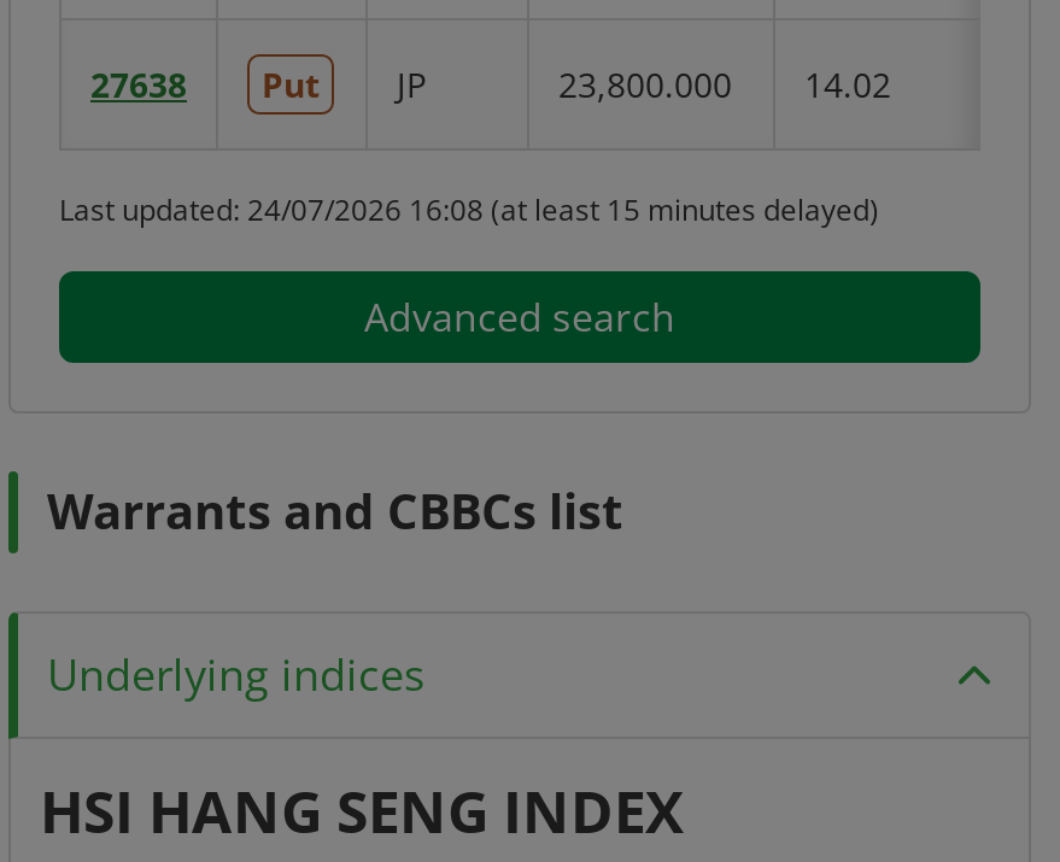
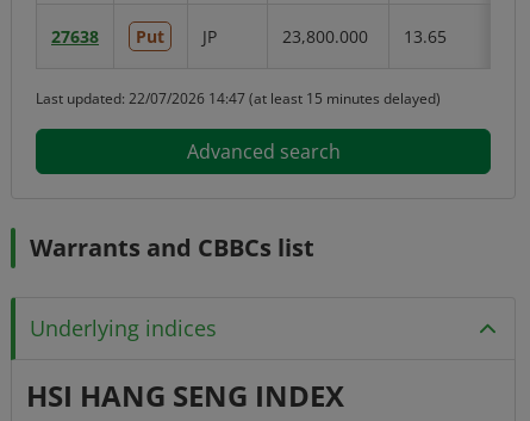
[558,61,891,107] 23,800.000 14.02 -> [282,25,447,48] 23,800.000 13.65
[59,189,879,230] Last updated: 24/07/2026 16:08 (at least 15 minutes delayed) -> [36,88,441,109] Last updated: 22/07/2026 14:47 (at least 15 minutes delayed)

